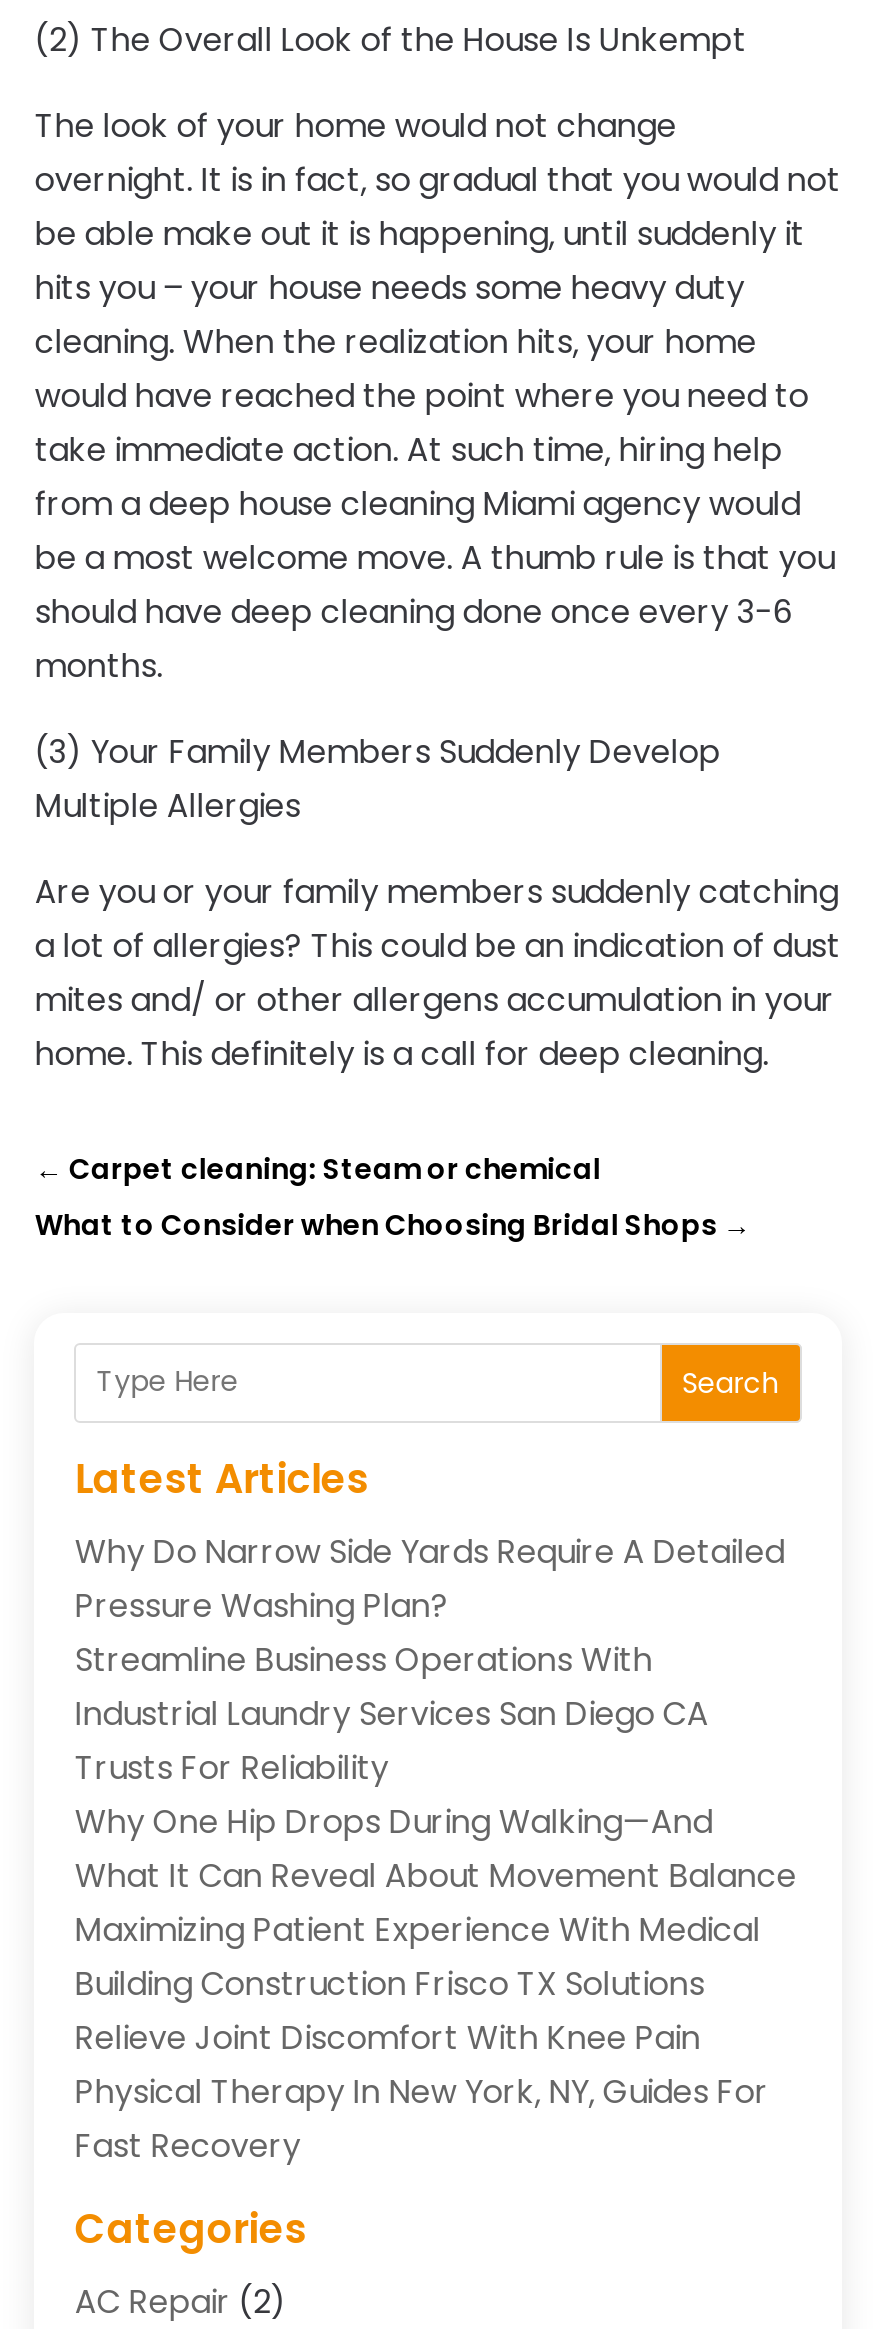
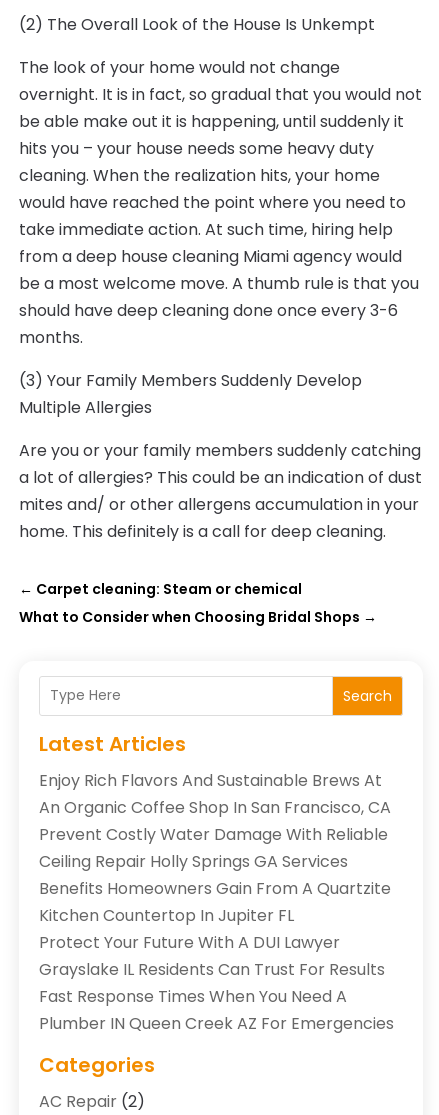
[75,1528,797,2168] Why Do Narrow Side Yards Require A Detailed | Pressure Washing Plan? | Streamline Business Operations With | Industrial Laundry Services San Diego CA | Trusts For Reliability | Why One Hip Drops During Walking—And | What It Can Reveal About Movement Balance | Maximizing Patient Experience With Medical | Building Construction Frisco TX Solutions | Relieve Joint Discomfort With Knee Pain | Physical Therapy In New York, NY, Guides For | Fast Recovery -> [39,769,394,1035] Enjoy Rich Flavors And Sustainable Brews At | An Organic Coffee Shop In San Francisco, CA | Prevent Costly Water Damage With Reliable | Ceiling Repair Holly Springs GA Services | Benefits Homeowners Gain From A Quartzite | Kitchen Countertop In Jupiter FL | Protect Your Future With A DUI Lawyer | Grayslake IL Residents Can Trust For Results | Fast Response Times When You Need A | Plumber IN Queen Creek AZ For Emergencies

